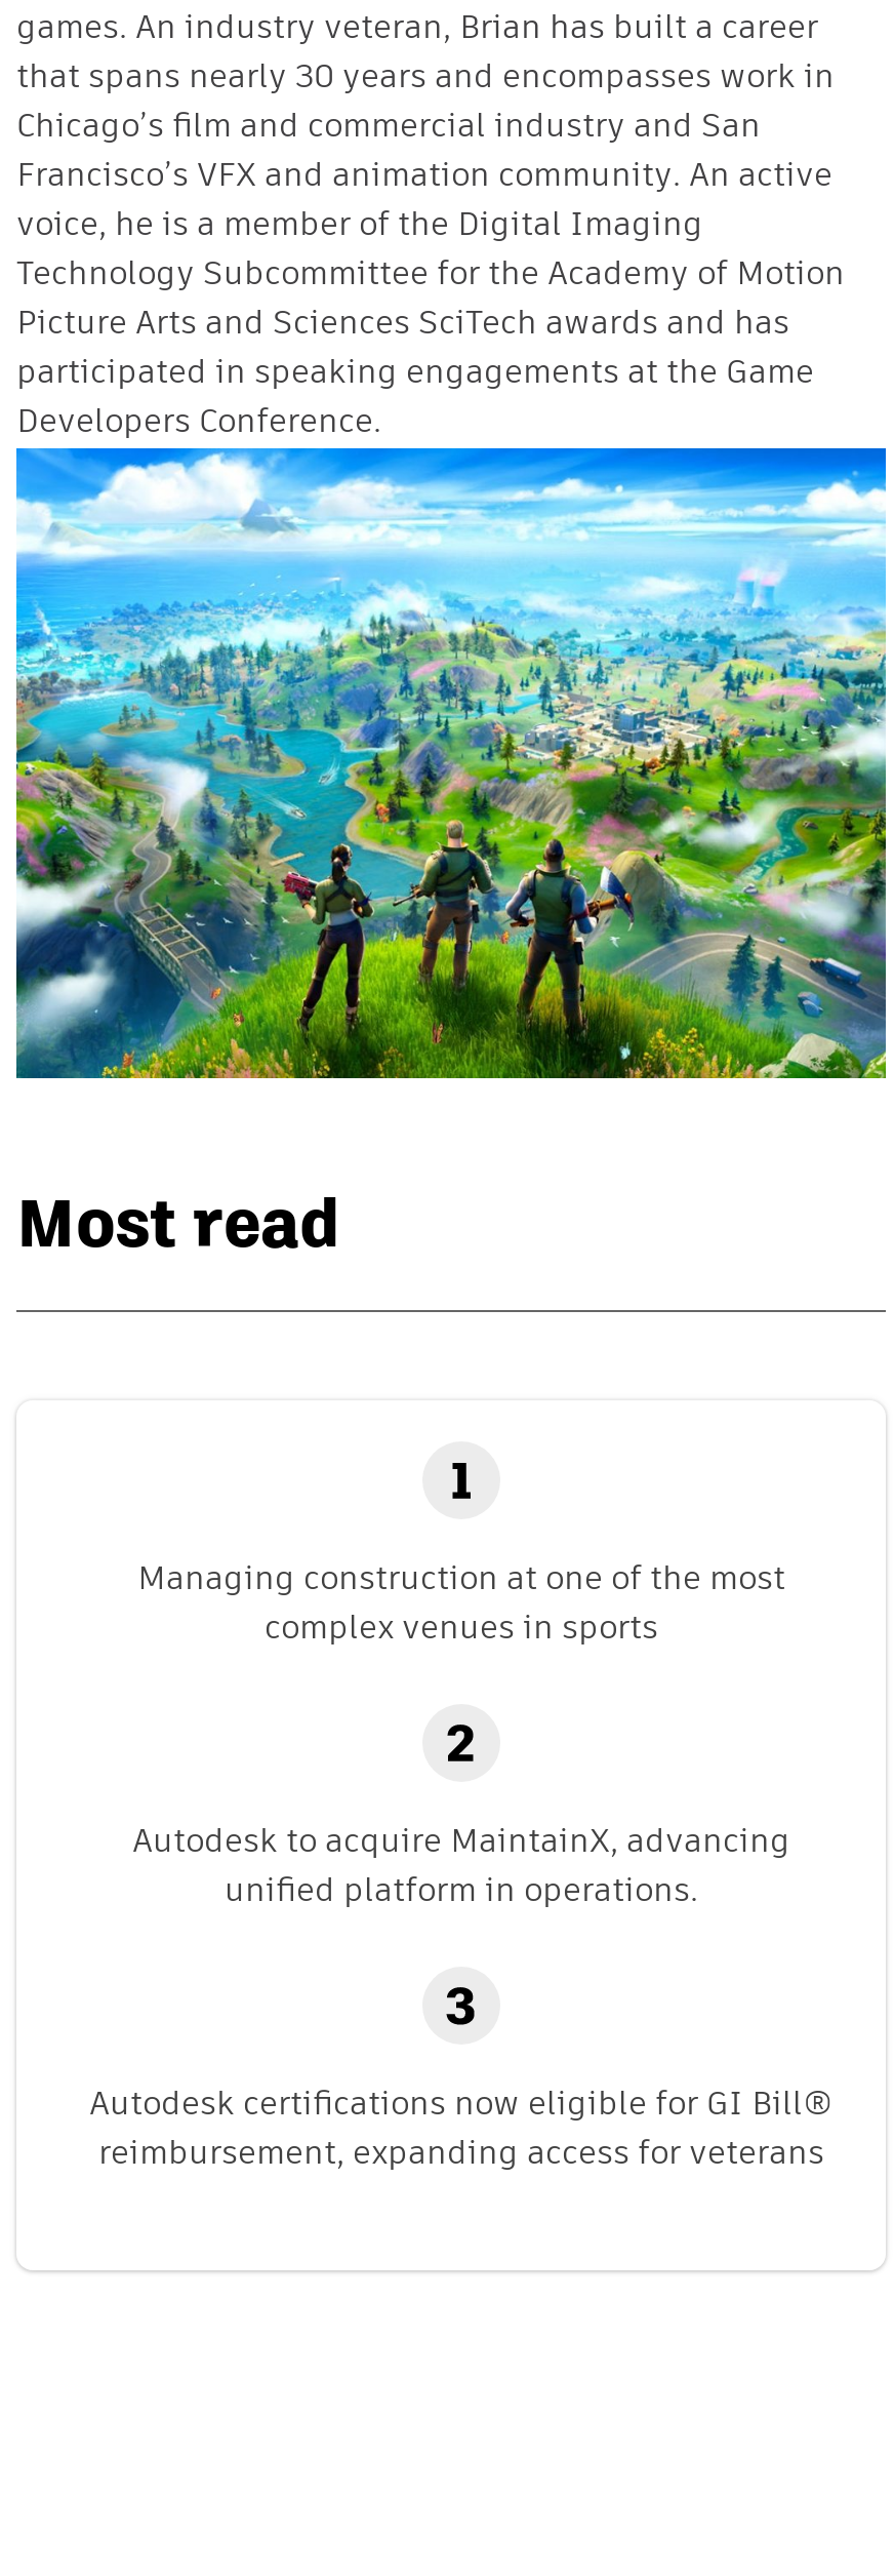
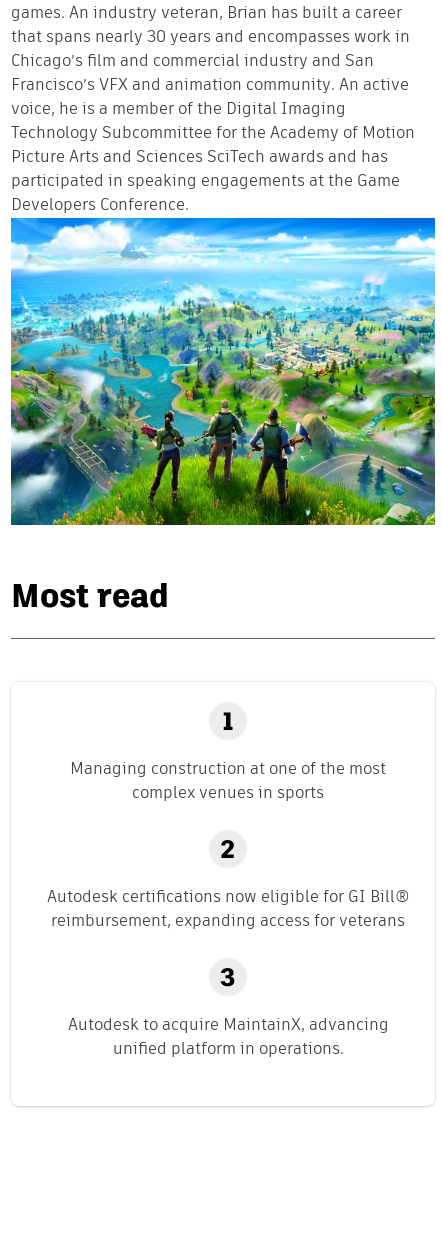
moved [132,1817,790,1913] -> [67,1013,388,1060]: Autodesk to acquire MaintainX, advancing | unified platform in operations.
moved [89,2080,834,2176] -> [46,885,409,932]: Autodesk certifications now eligible for GI Bill® | reimbursement, expanding access for veterans

